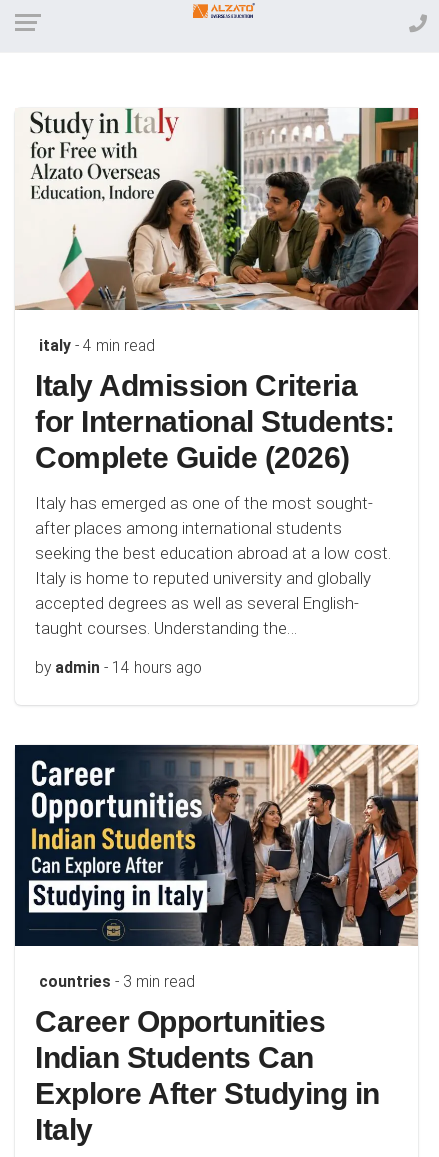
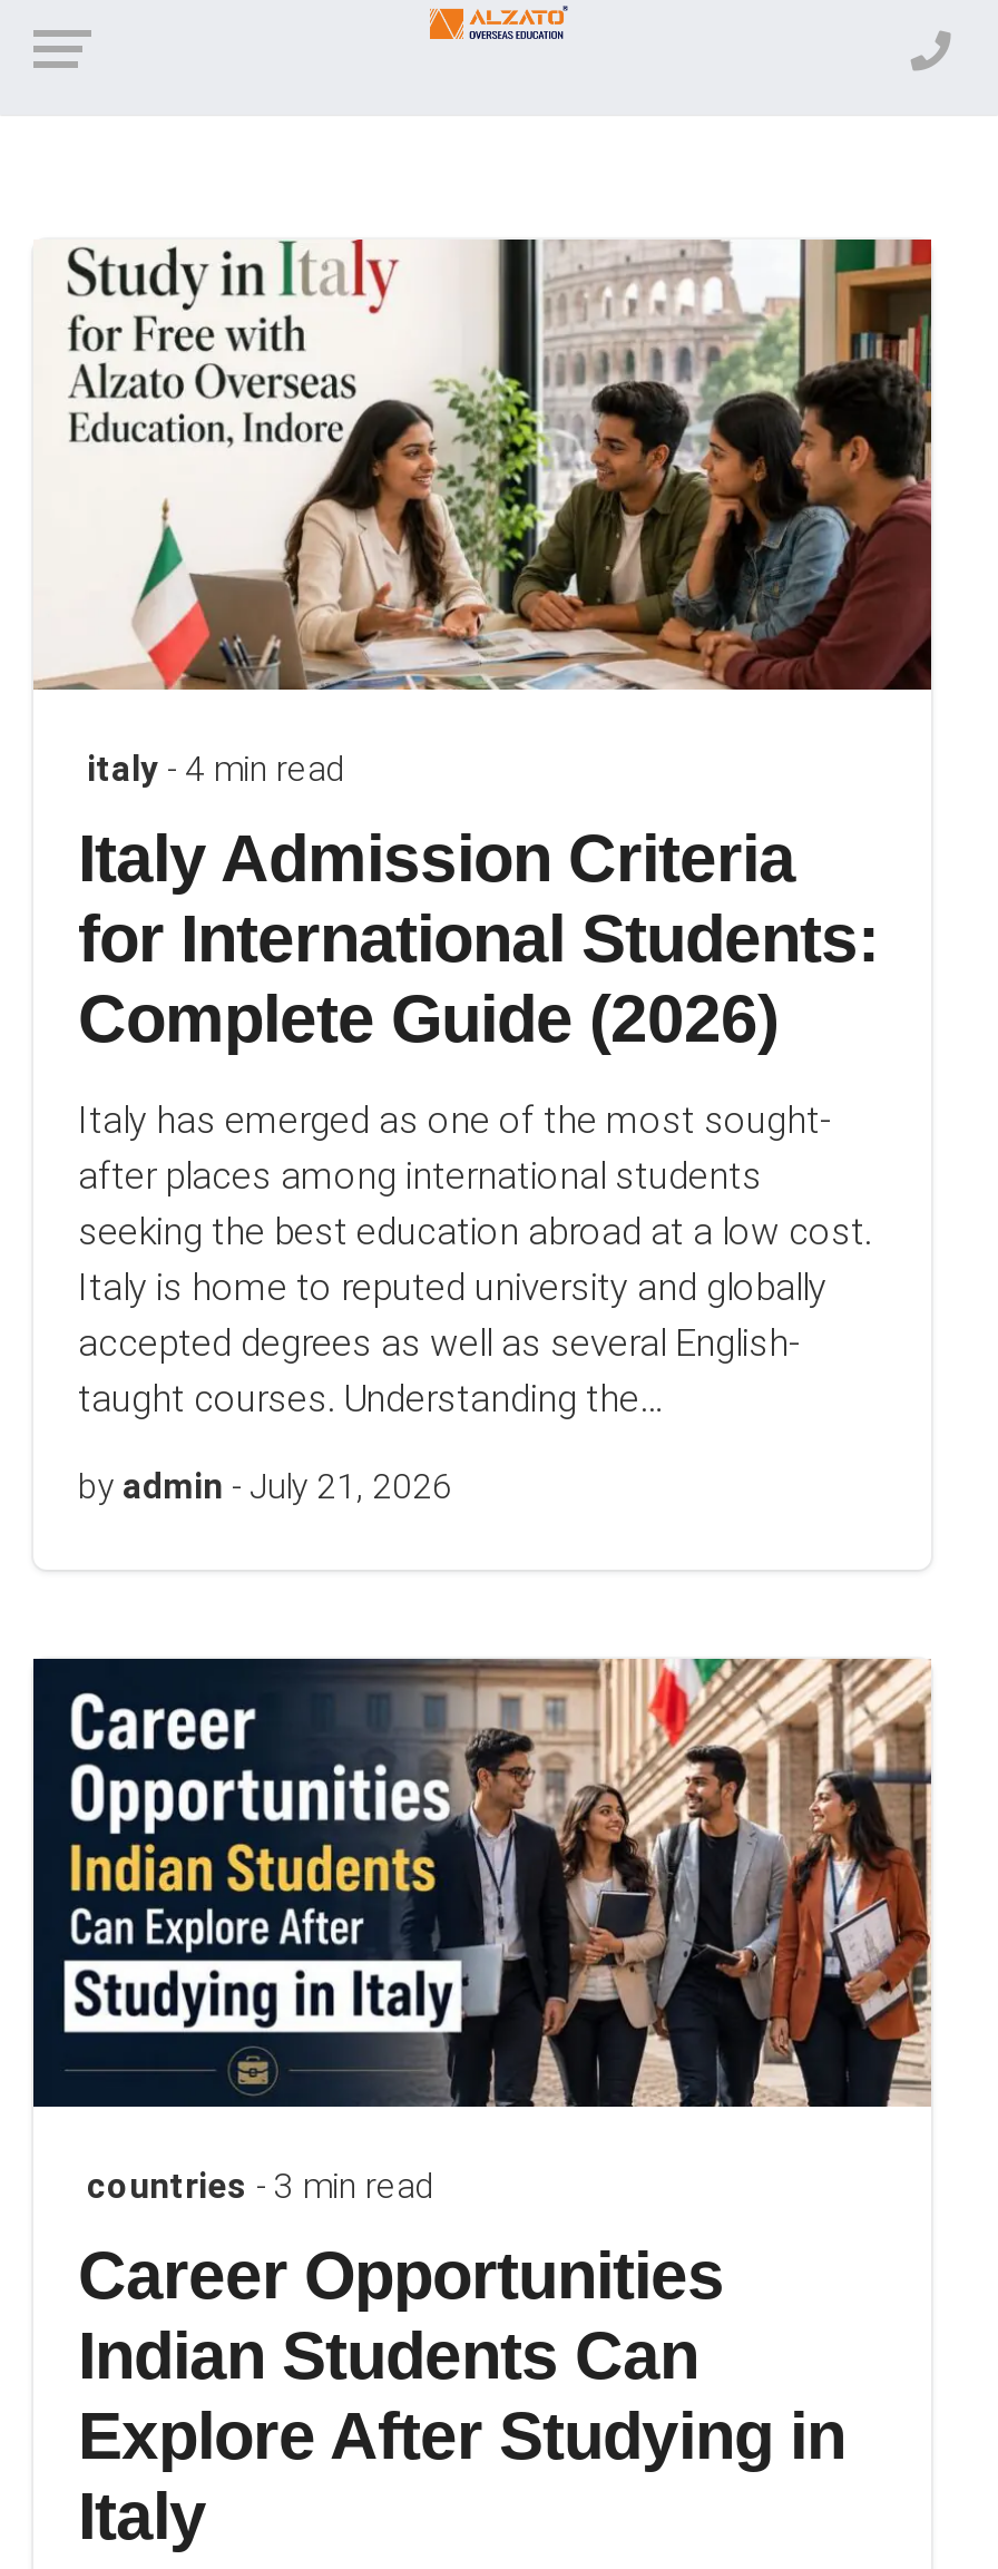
[35,658,202,676] by admin - 14 hours ago -> [78,1466,452,1506] by admin - July 21, 2026

